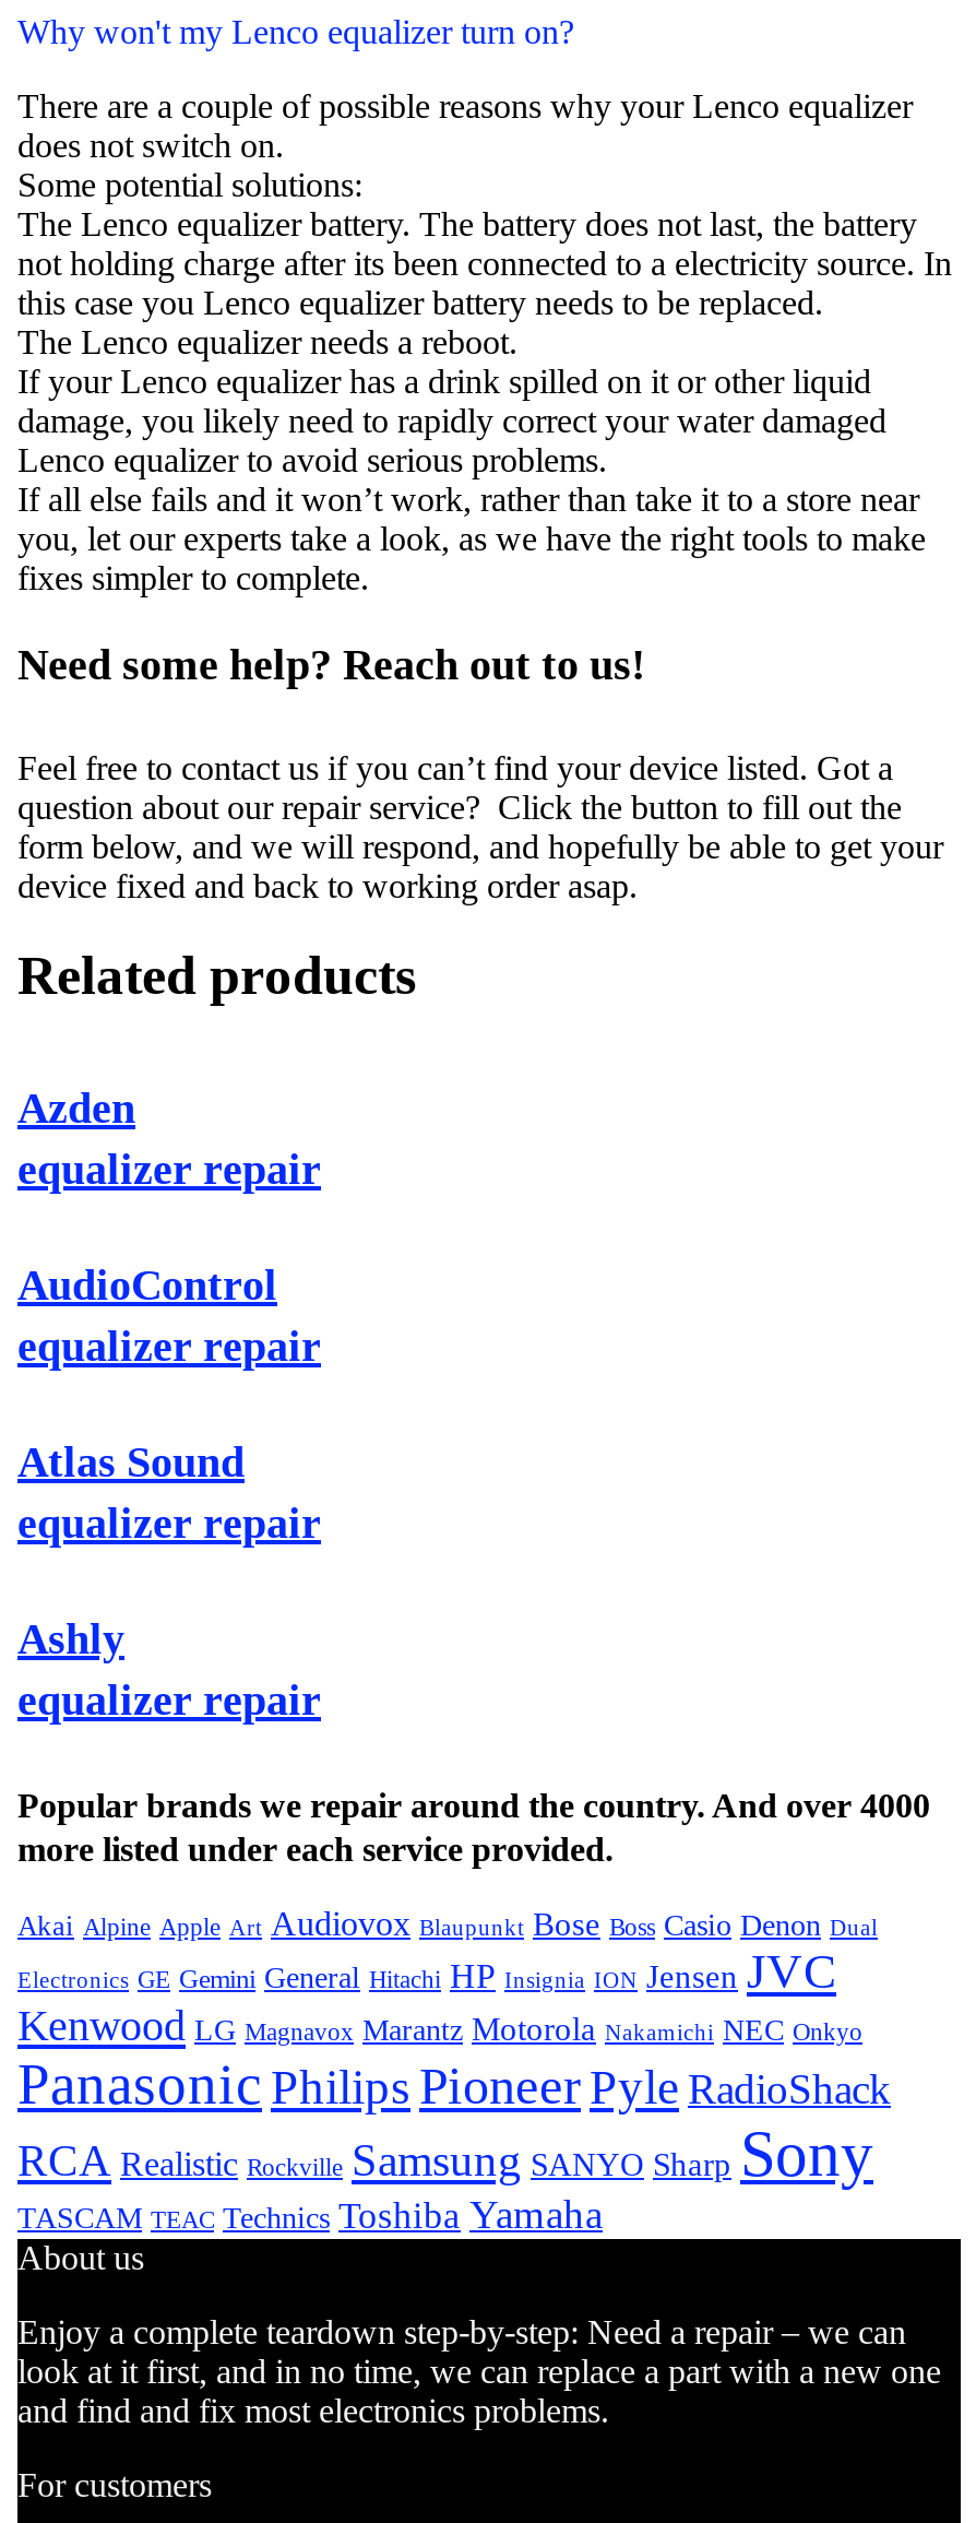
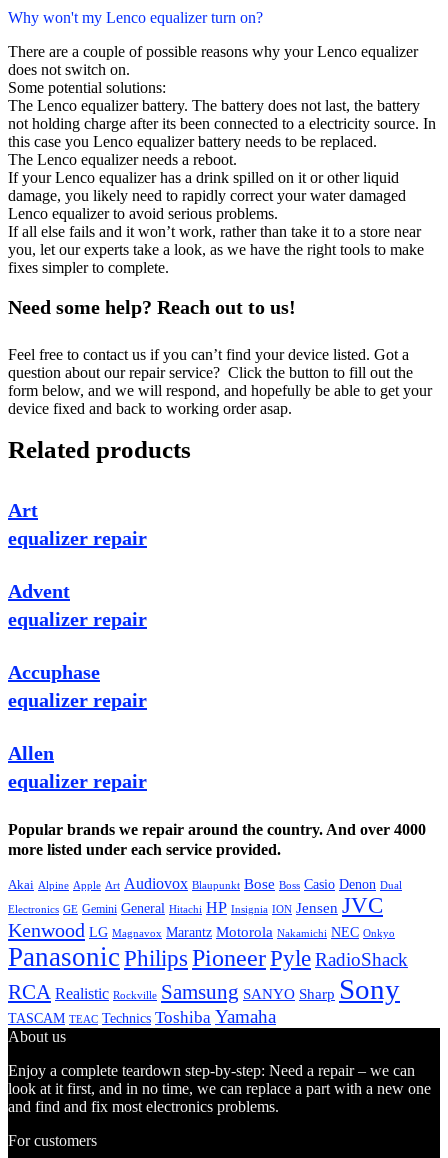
[17,1084,135,1132] Azden -> [8,499,38,521] Art
[17,1261,277,1309] AudioControl -> [8,580,70,602] Advent
[17,1438,245,1486] Atlas Sound -> [8,661,100,683] Accuphase
[17,1615,124,1663] Ashly -> [8,742,54,764] Allen

